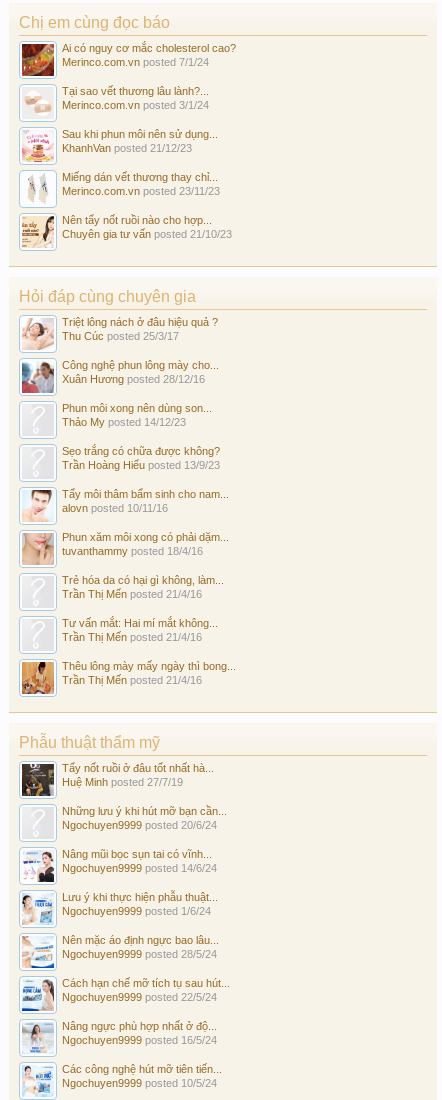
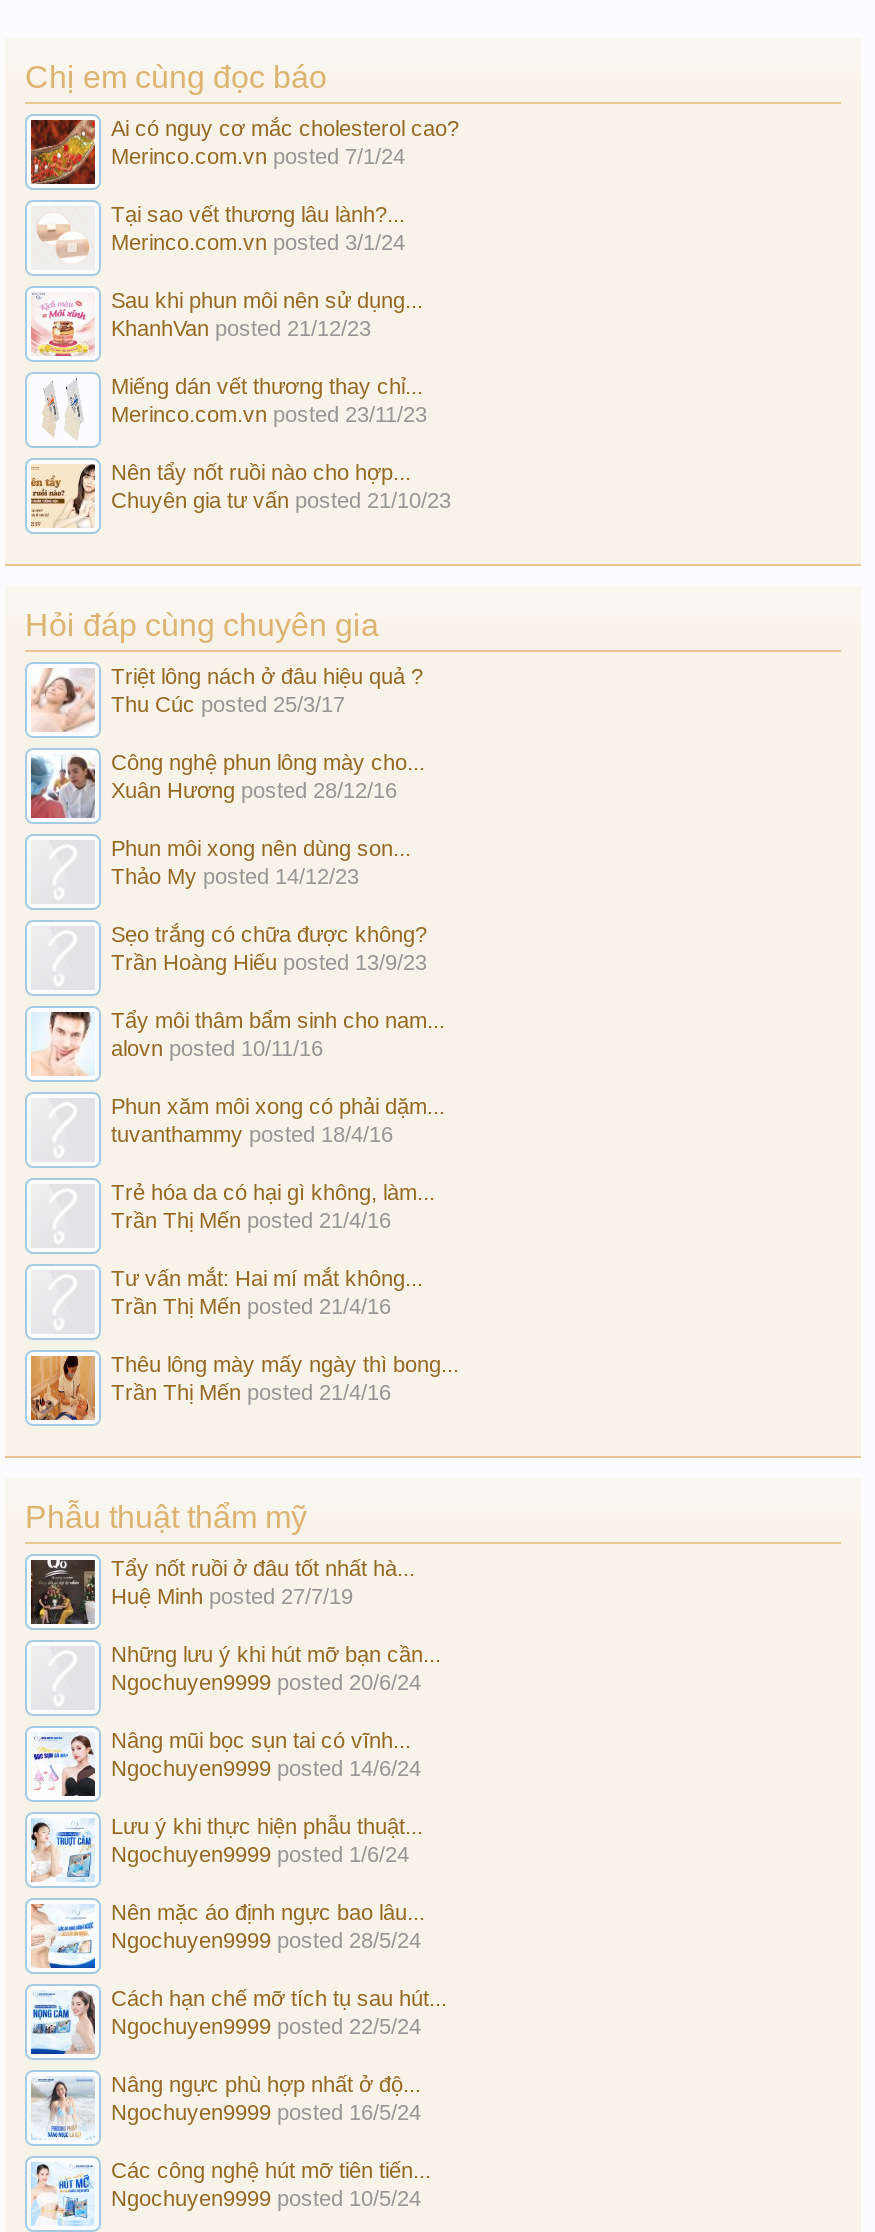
[21,532,55,566] [image] -> none

